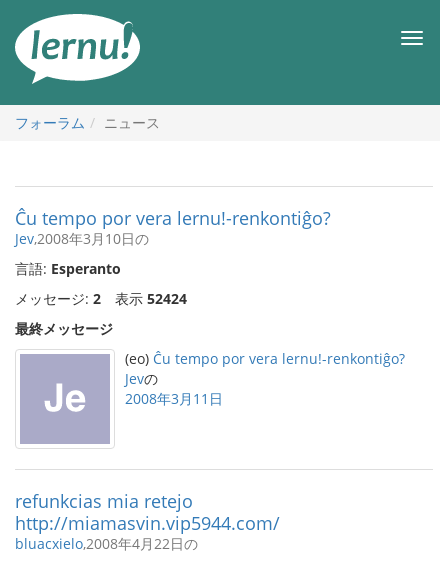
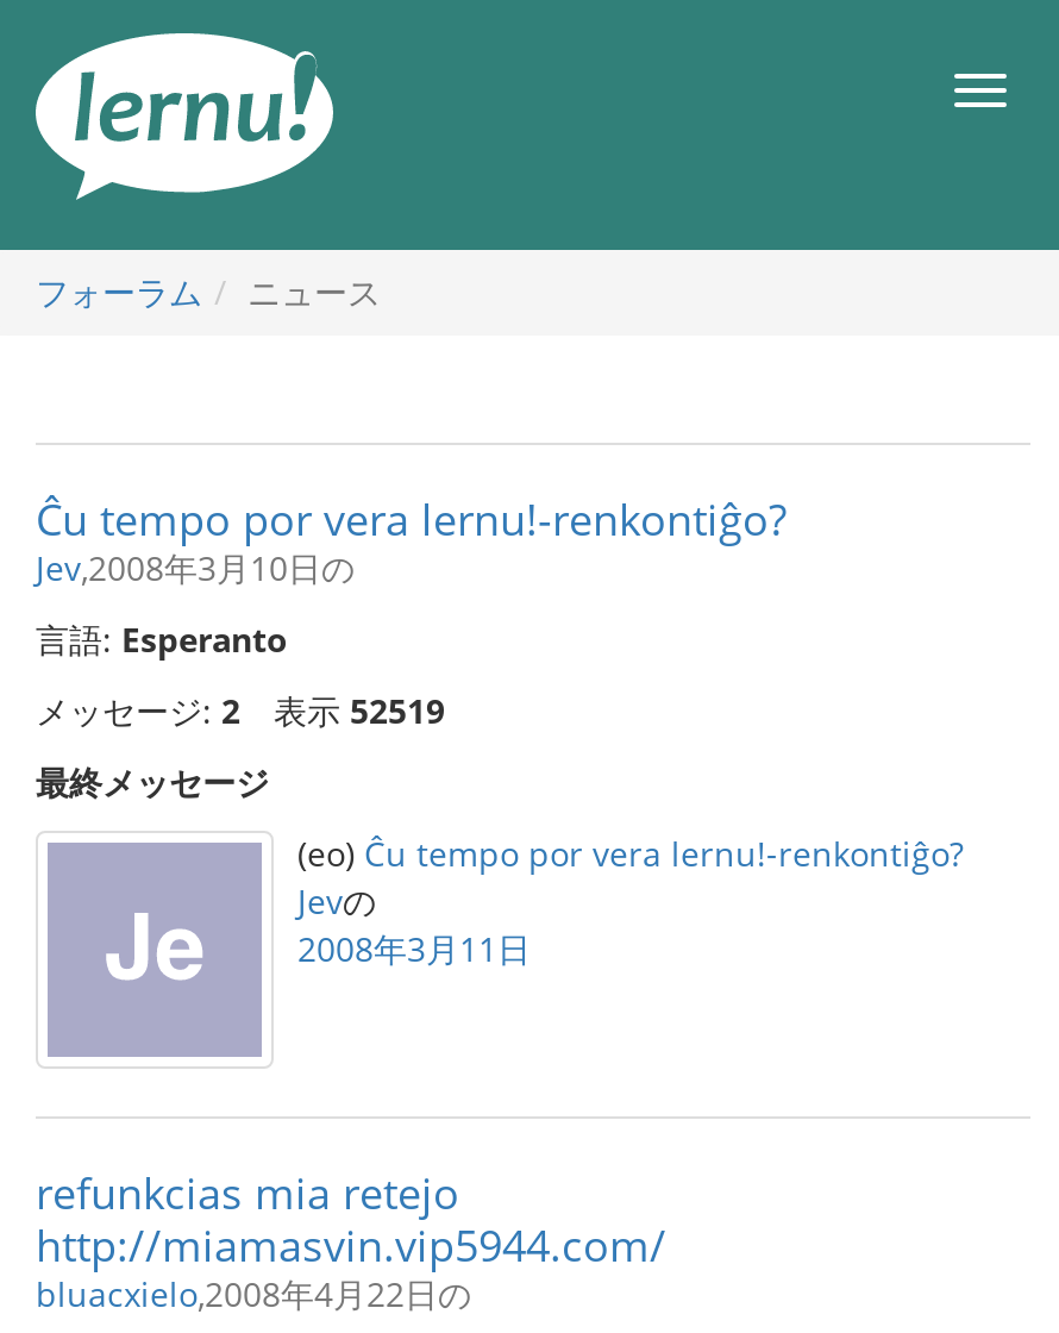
[15,289,187,308] メッセージ: 2 表示52424 -> [36,688,445,733] メッセージ: 2 表示52519

